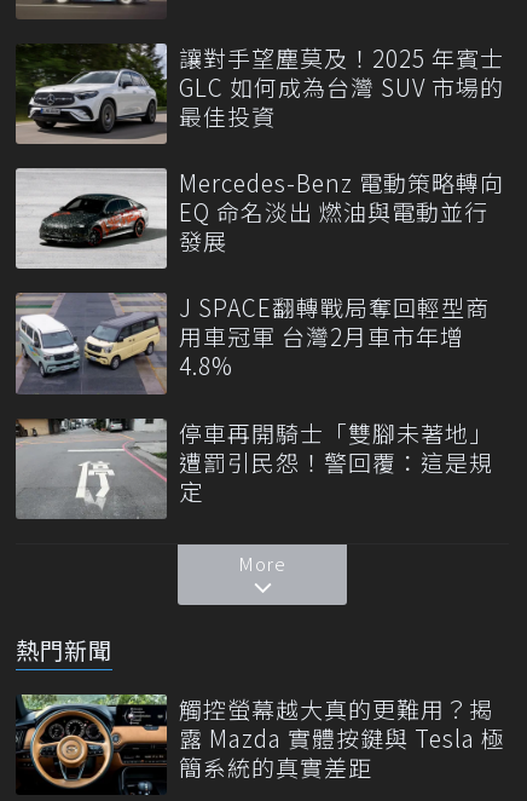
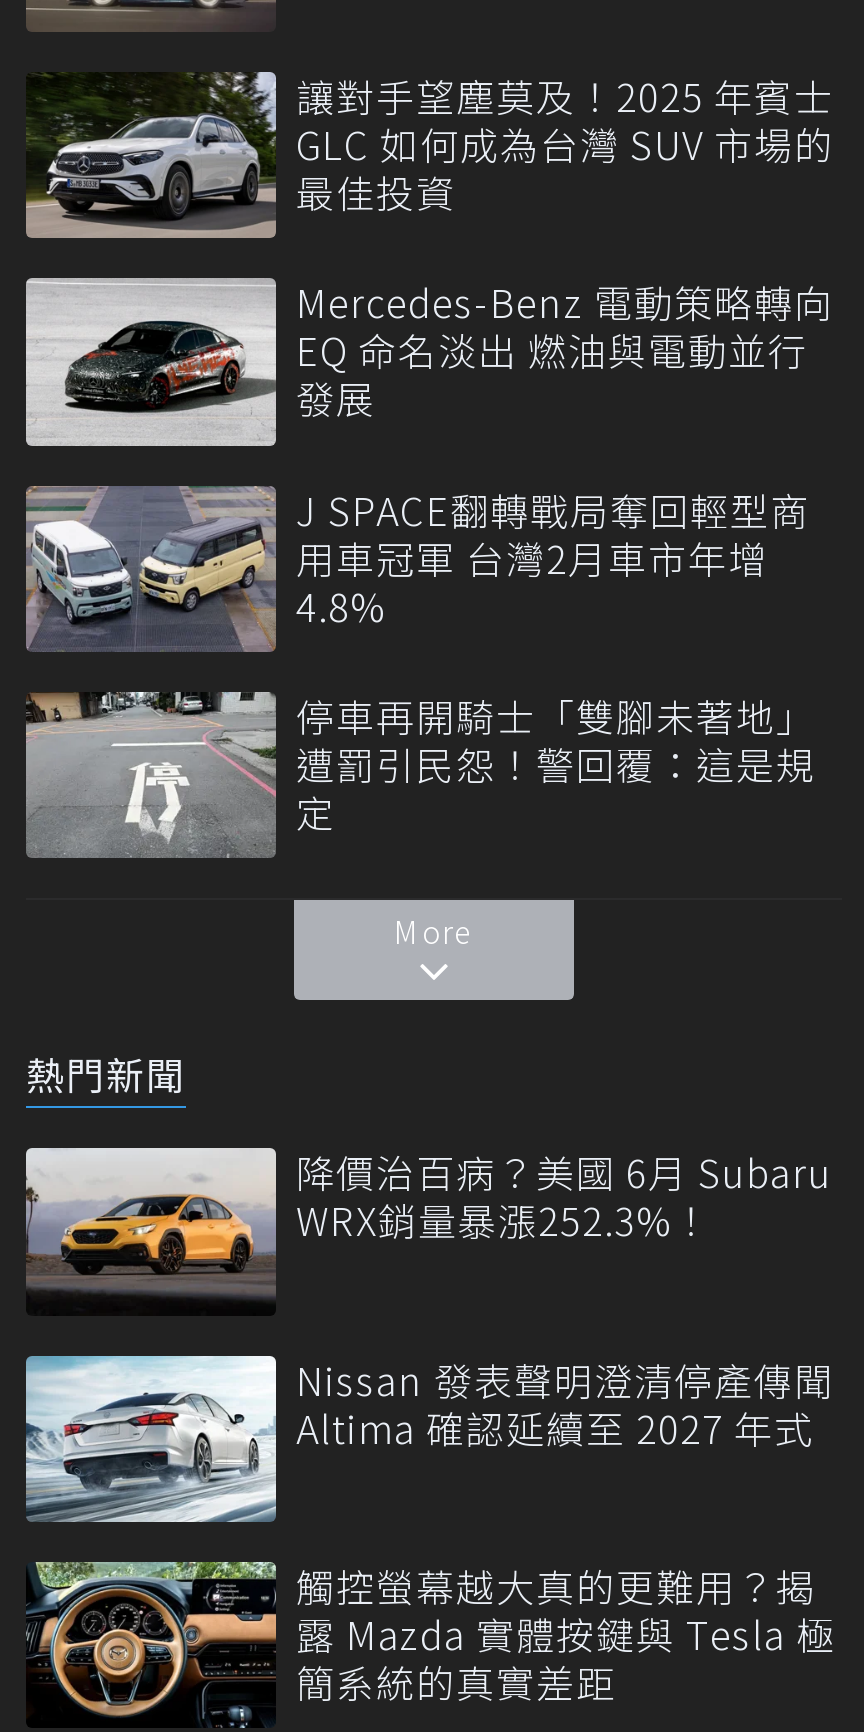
none -> [24,1354,278,1524] [image]
none -> [26,1144,834,1453] [image] | 降價治百病？美國 6月 Subaru | WRX銷量暴漲252.3%！ | Nissan 發表聲明澄清停產傳聞 | Altima 確認延續至 2027 年式

